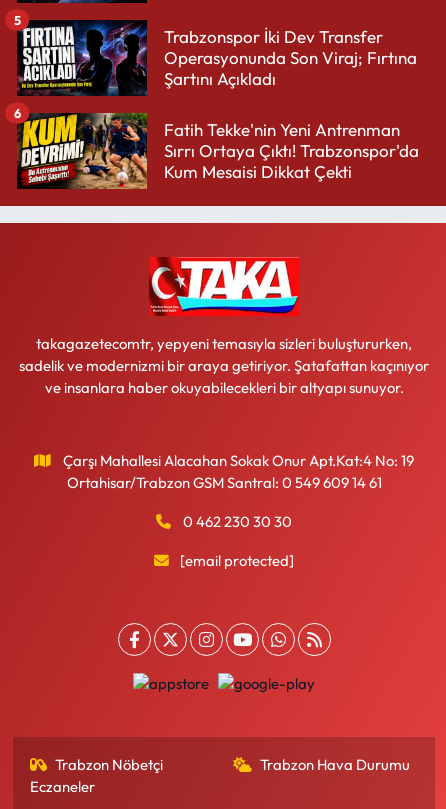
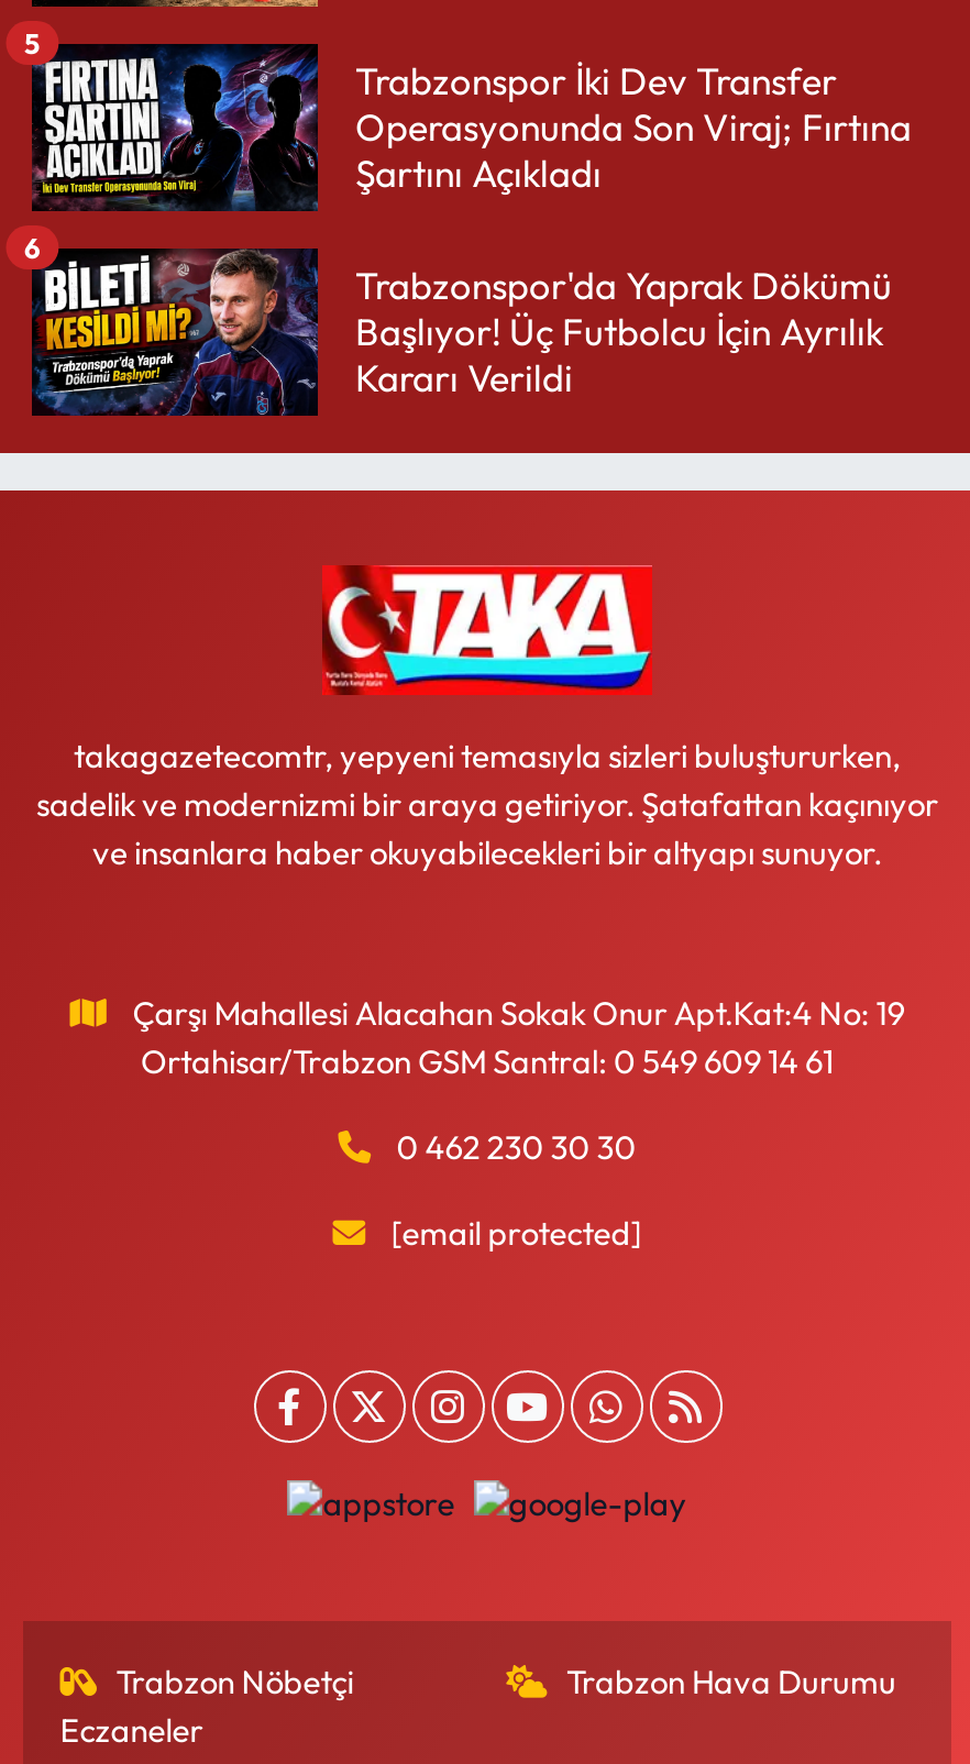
[17,112,419,190] [image] | Fatih Tekke'nin Yeni Antrenman | Sırrı Ortaya Çıktı! Trabzonspor'da | Kum Mesaisi Dikkat Çekti -> [30,246,892,418] [image] | Trabzonspor'da Yaprak Dökümü | Başlıyor! Üç Futbolcu İçin Ayrılık | Kararı Verildi

